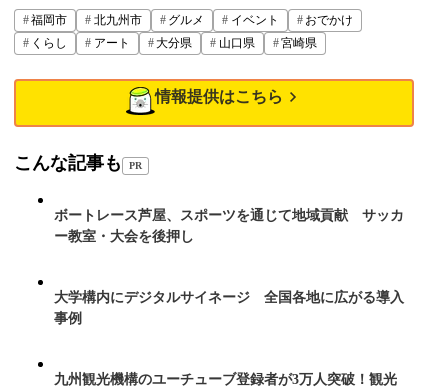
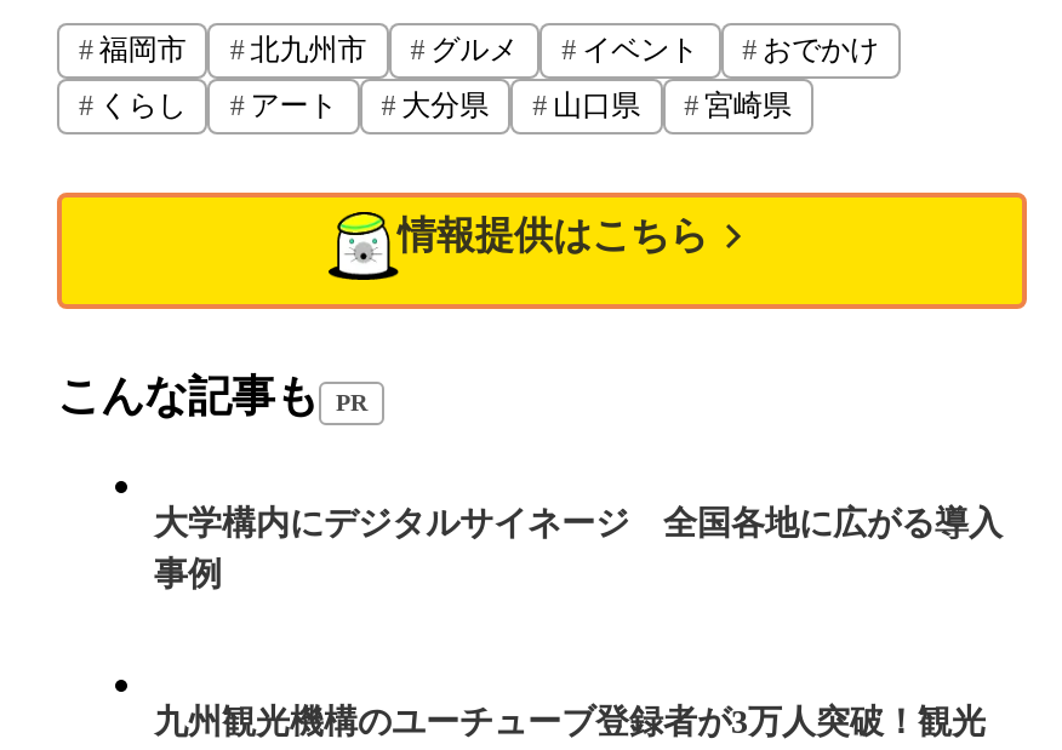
[54,208,404,244] ボートレース芦屋、スポーツを通じて地域貢献 サッカ | ー教室・大会を後押し -> none

